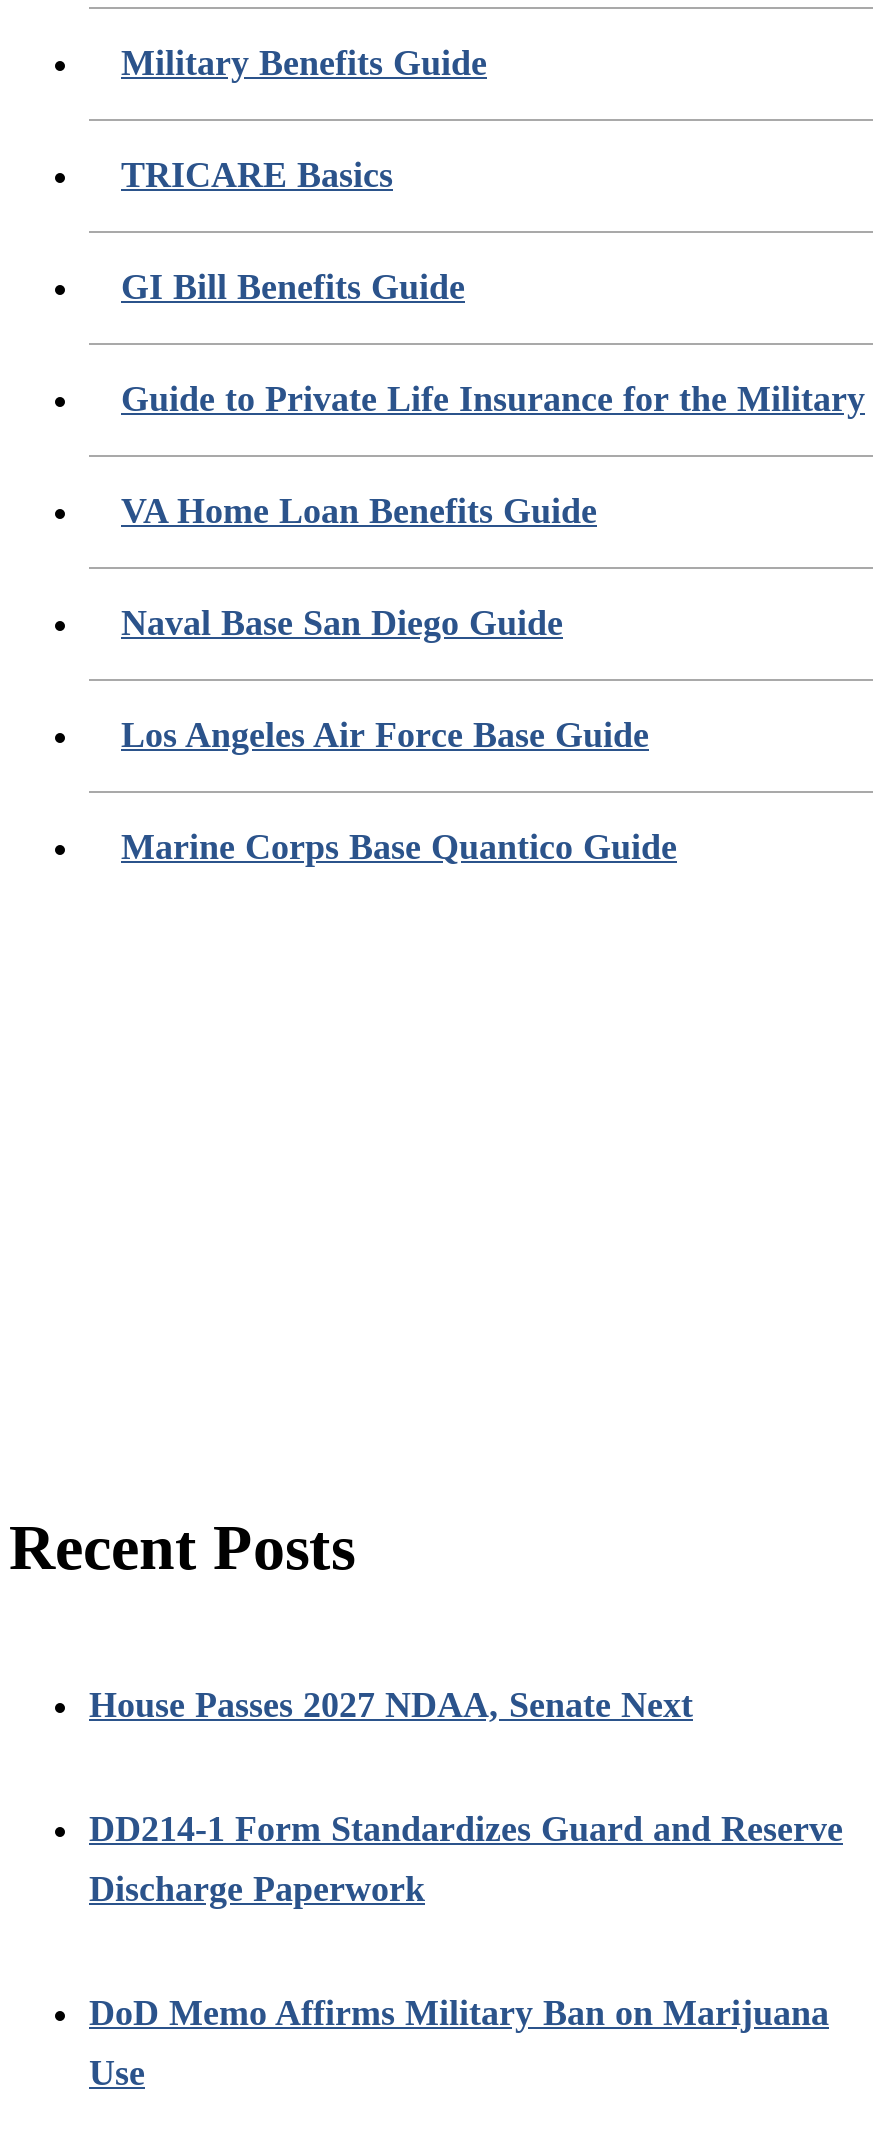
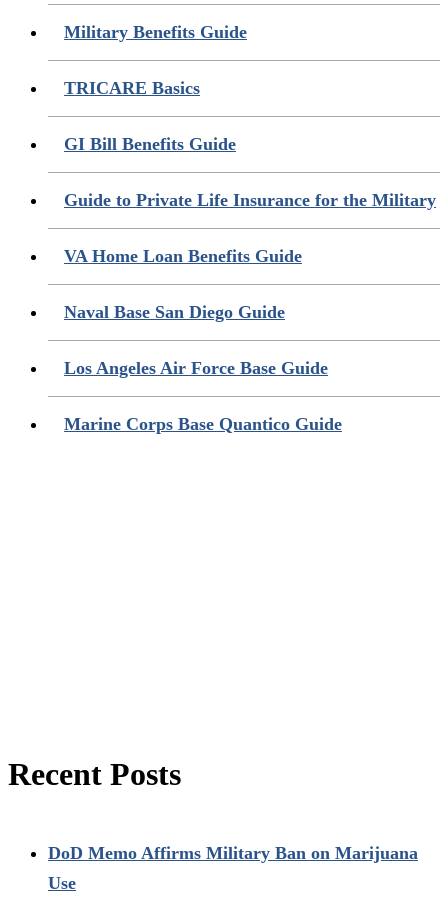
[89,1684,843,1908] House Passes 2027 NDAA, Senate Next | DD214-1 Form Standardizes Guard and Reserve | Discharge Paperwork -> none

